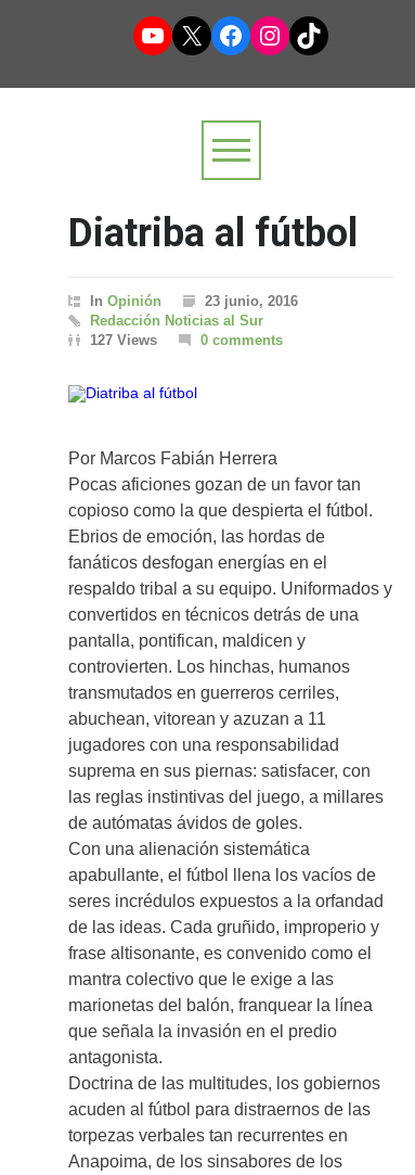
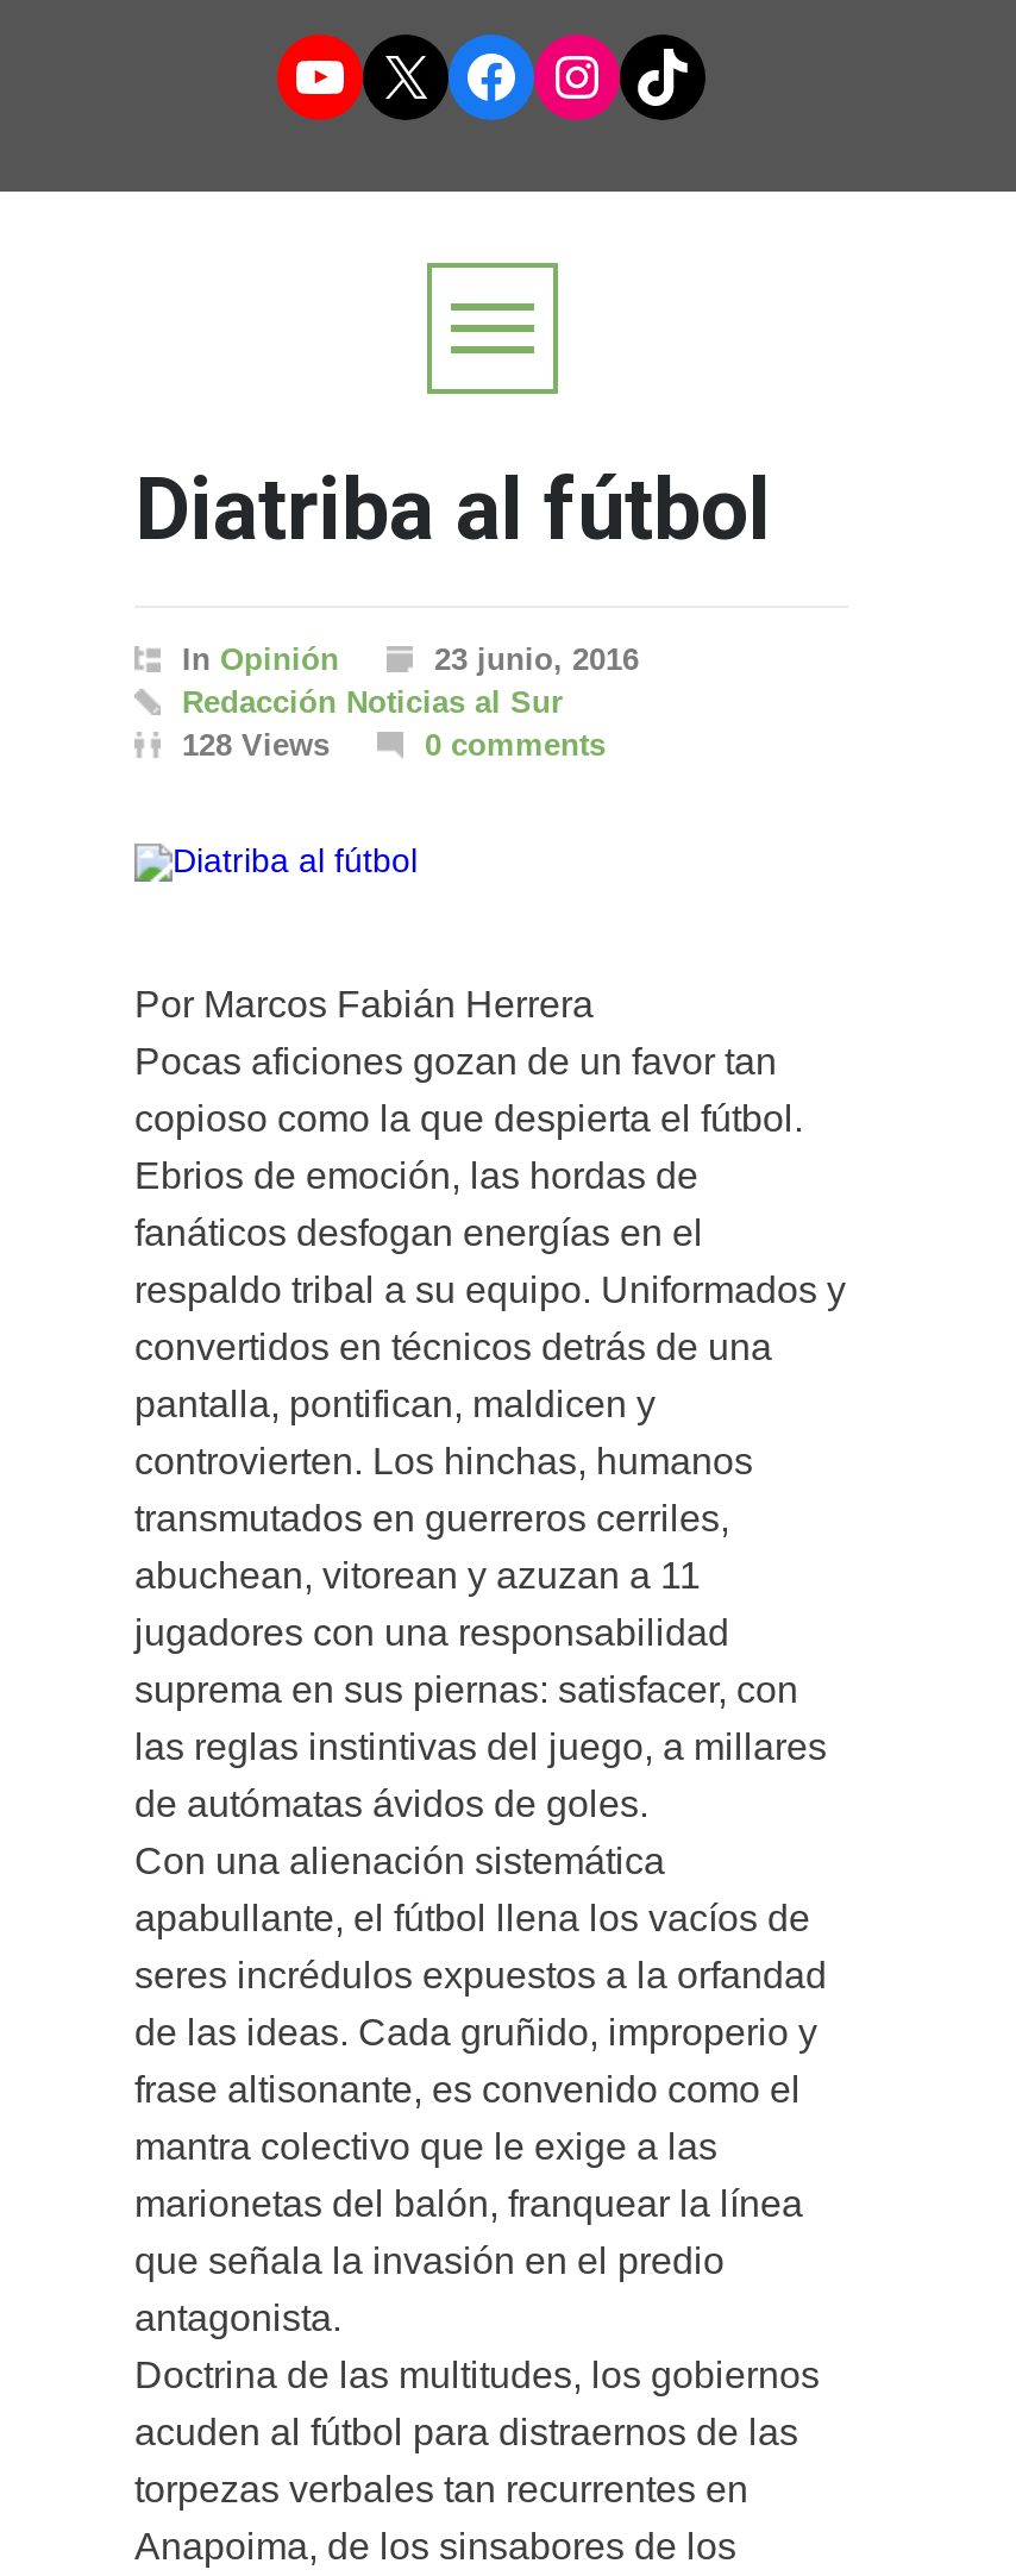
[90,332,157,348] 127 Views -> [182,727,330,763] 128 Views

